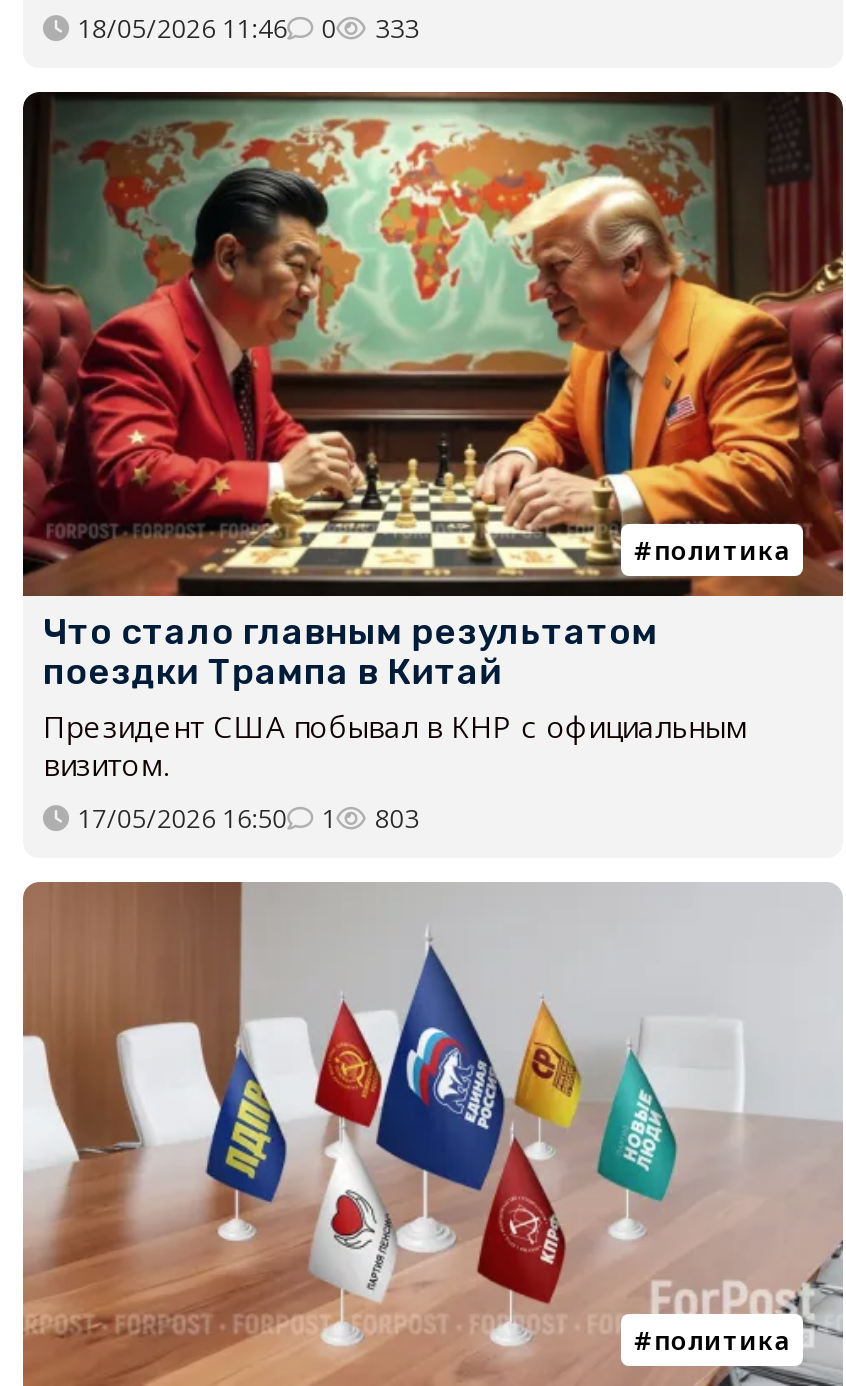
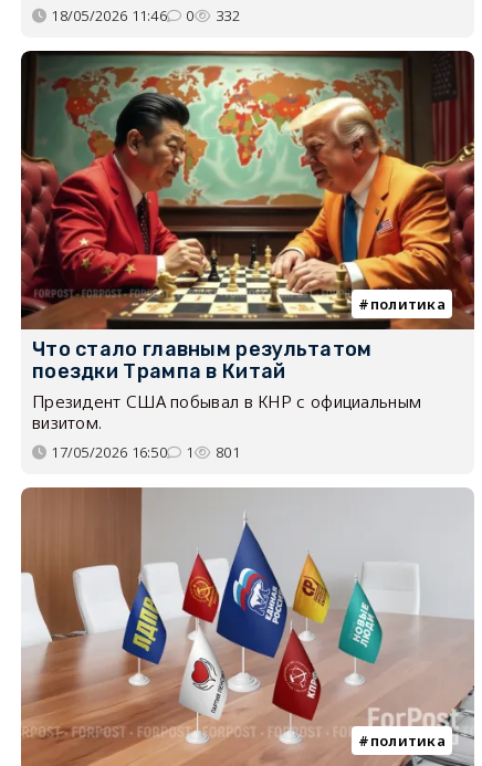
[78,10,419,46] 18/05/2026 11:46 0 333 -> [51,6,240,26] 18/05/2026 11:46 0 332
[78,800,419,836] 17/05/2026 16:50 1 803 -> [51,442,240,462] 17/05/2026 16:50 1 801

